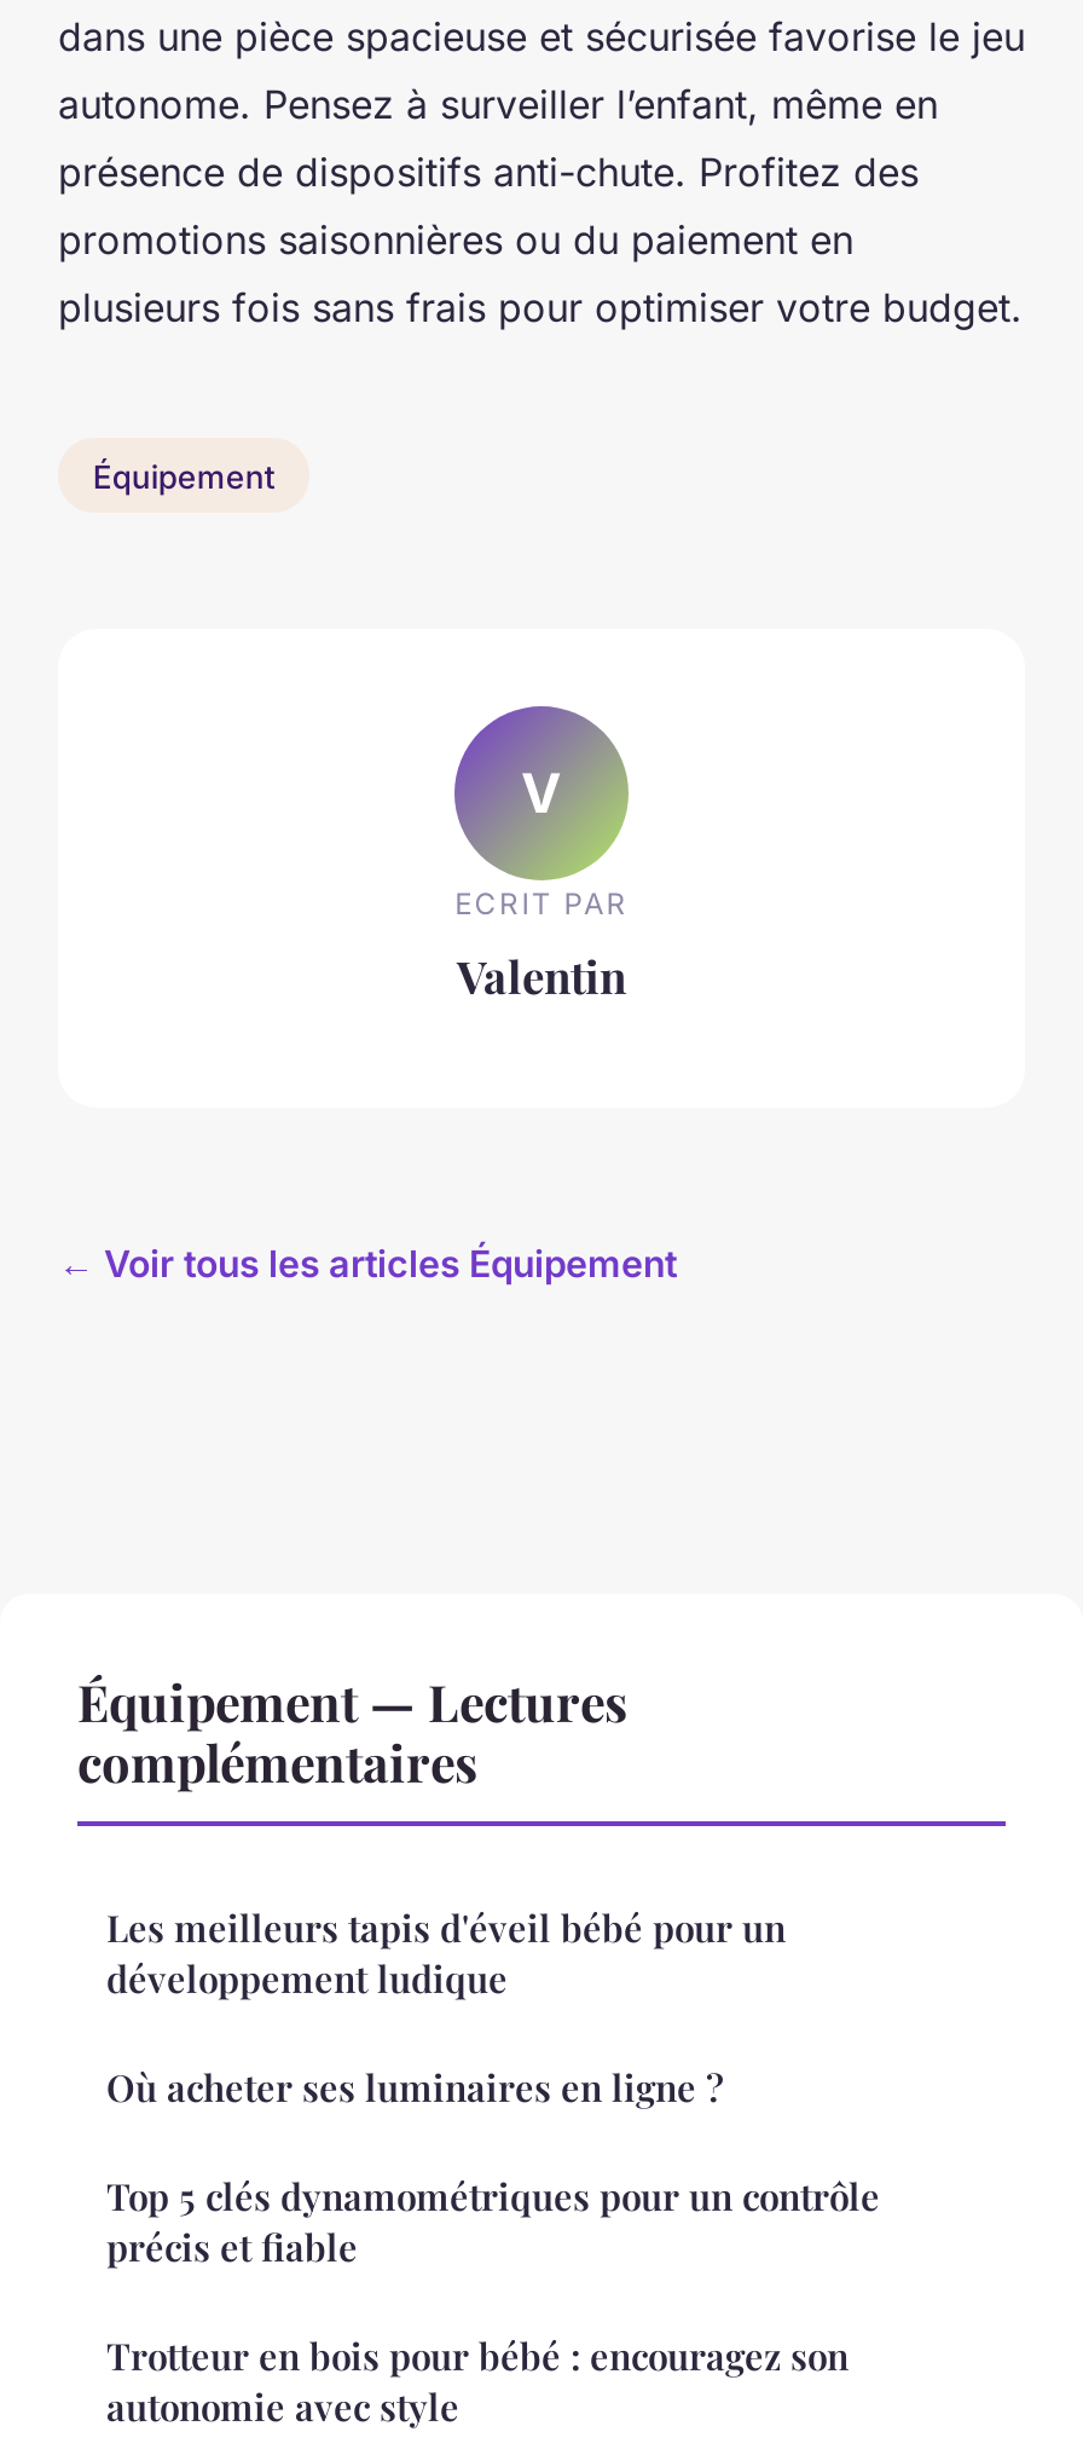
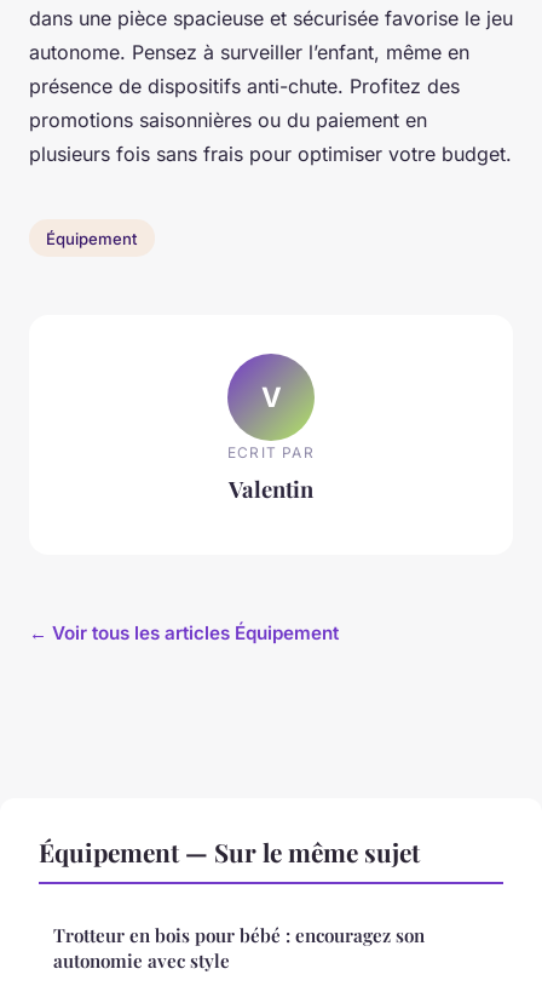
[77,1666,880,2271] Équipement — Lectures | complémentaires | Les meilleurs tapis d'éveil bébé pour un | développement ludique | Où acheter ses luminaires en ligne ? | Top 5 clés dynamométriques pour un contrôle | précis et fiable -> [39,834,420,868] Équipement — Sur le même sujet

